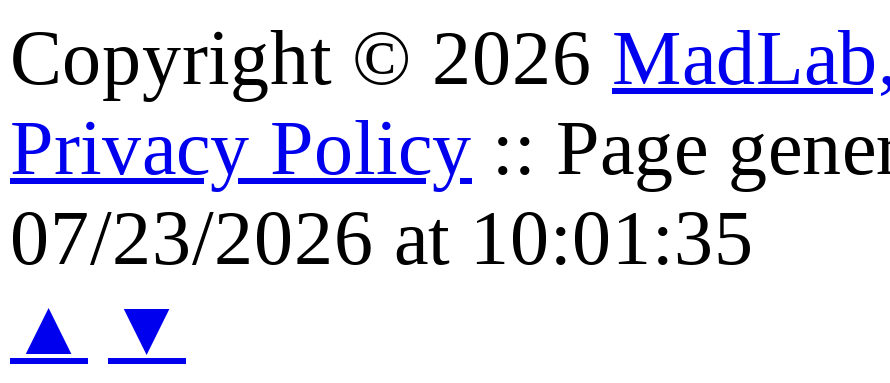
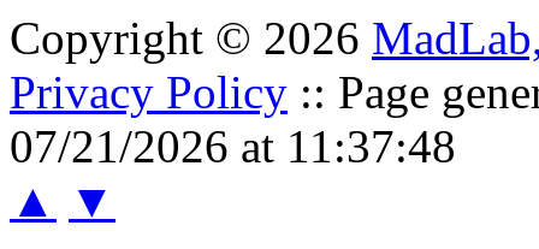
[10,195,754,281] 07/23/2026 at 10:01:35 -> [10,121,456,172] 07/21/2026 at 11:37:48

